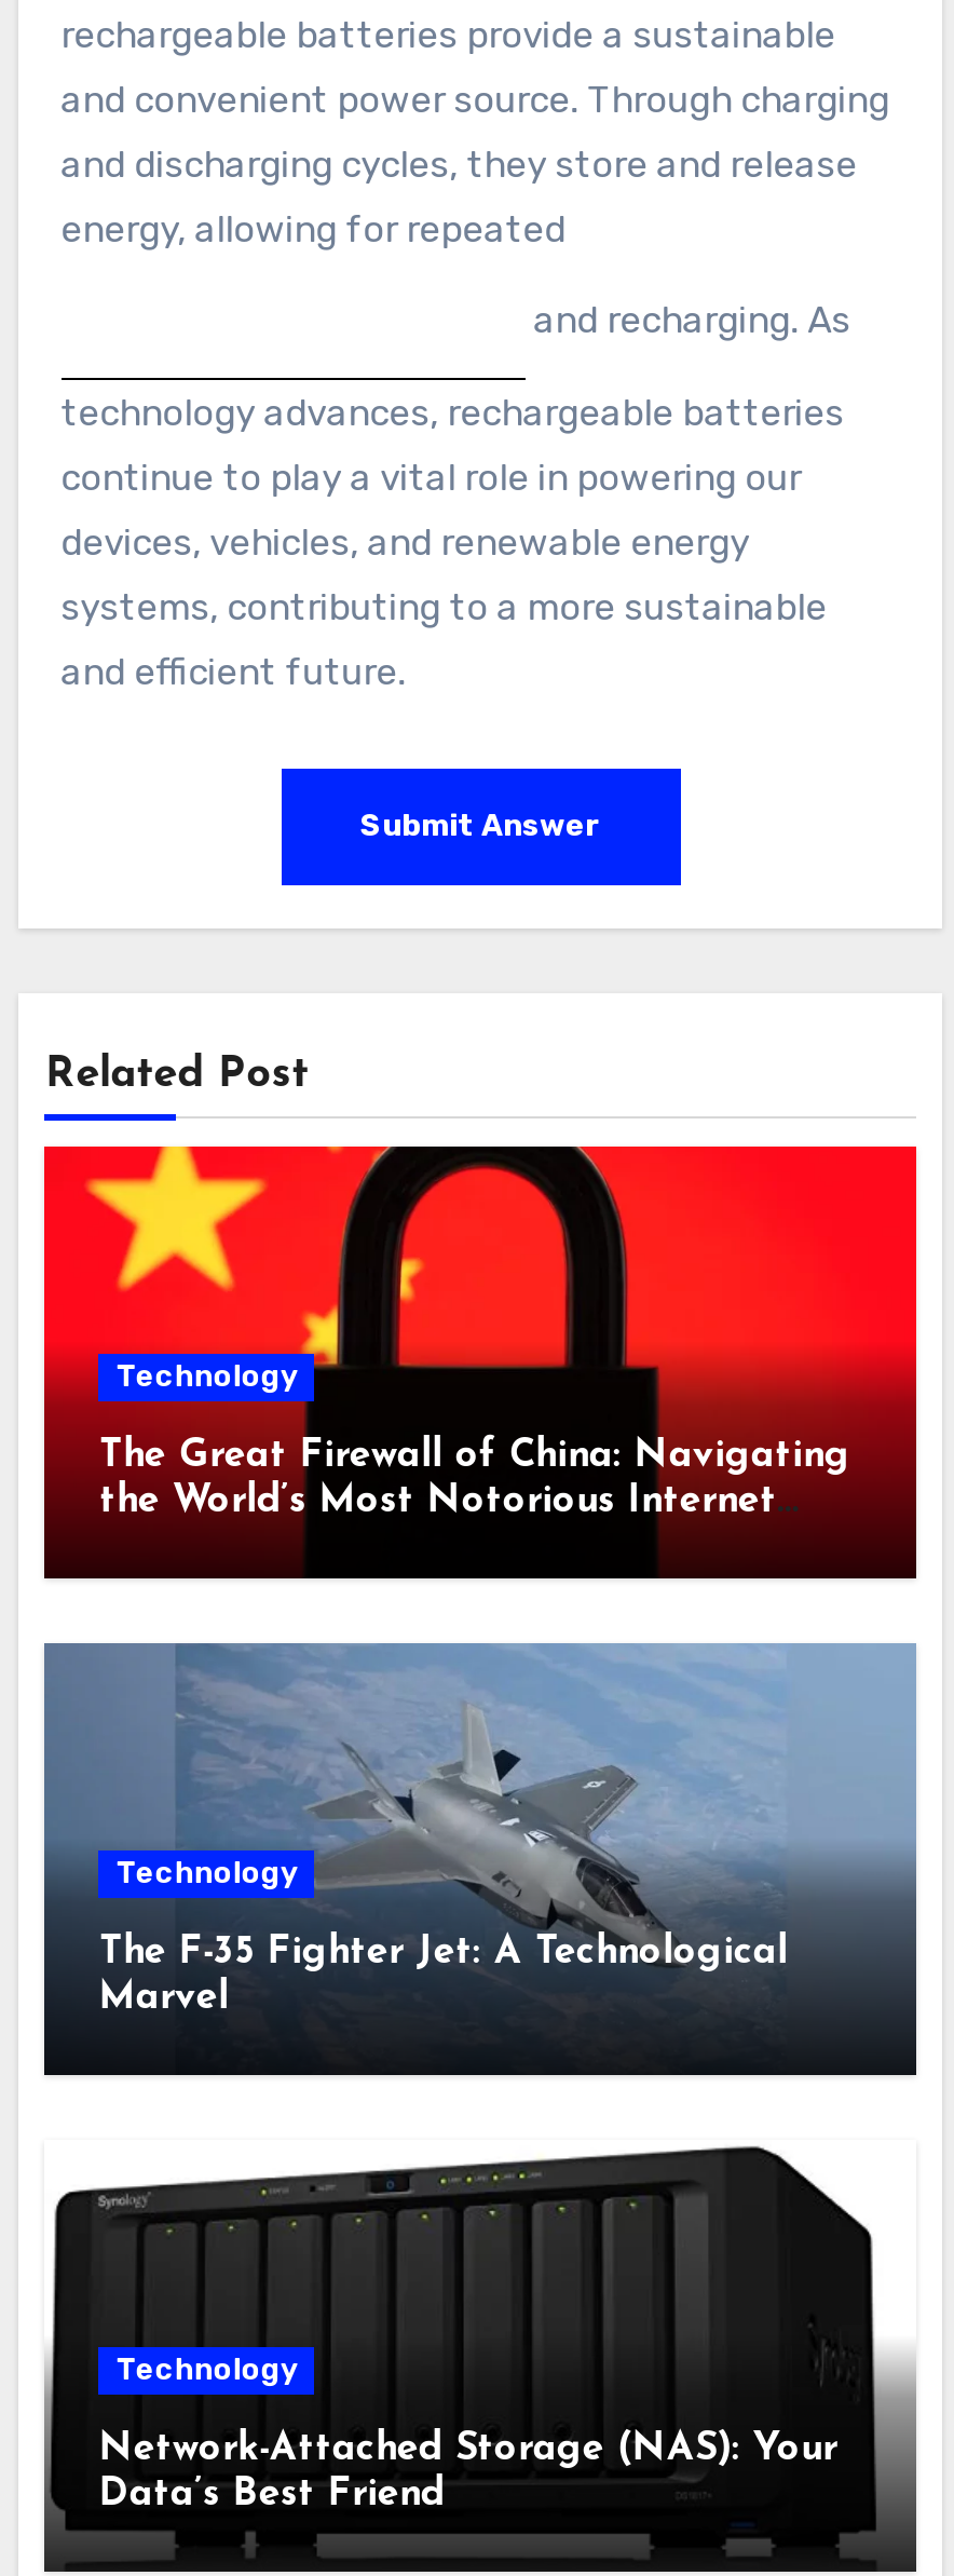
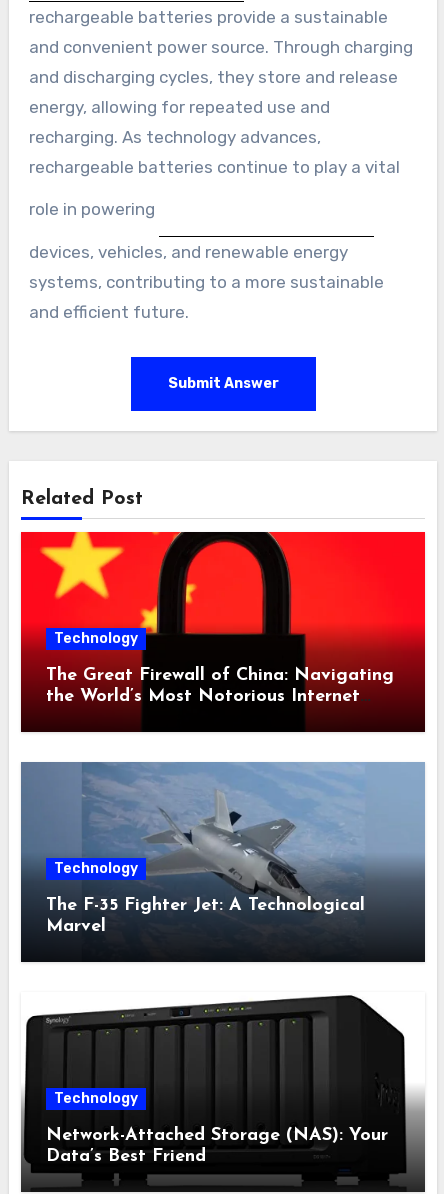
[61,207,566,250] energy, allowing for repeated -> [29,97,330,117] energy, allowing for repeated use and
[525,298,851,341] and recharging. As -> [29,127,321,147] recharging. As technology advances,
[61,391,844,434] technology advances, rechargeable batteries -> [29,157,400,177] rechargeable batteries continue to play a vital
[61,456,801,499] continue to play a vital role in powering our -> [29,199,159,219] role in powering

